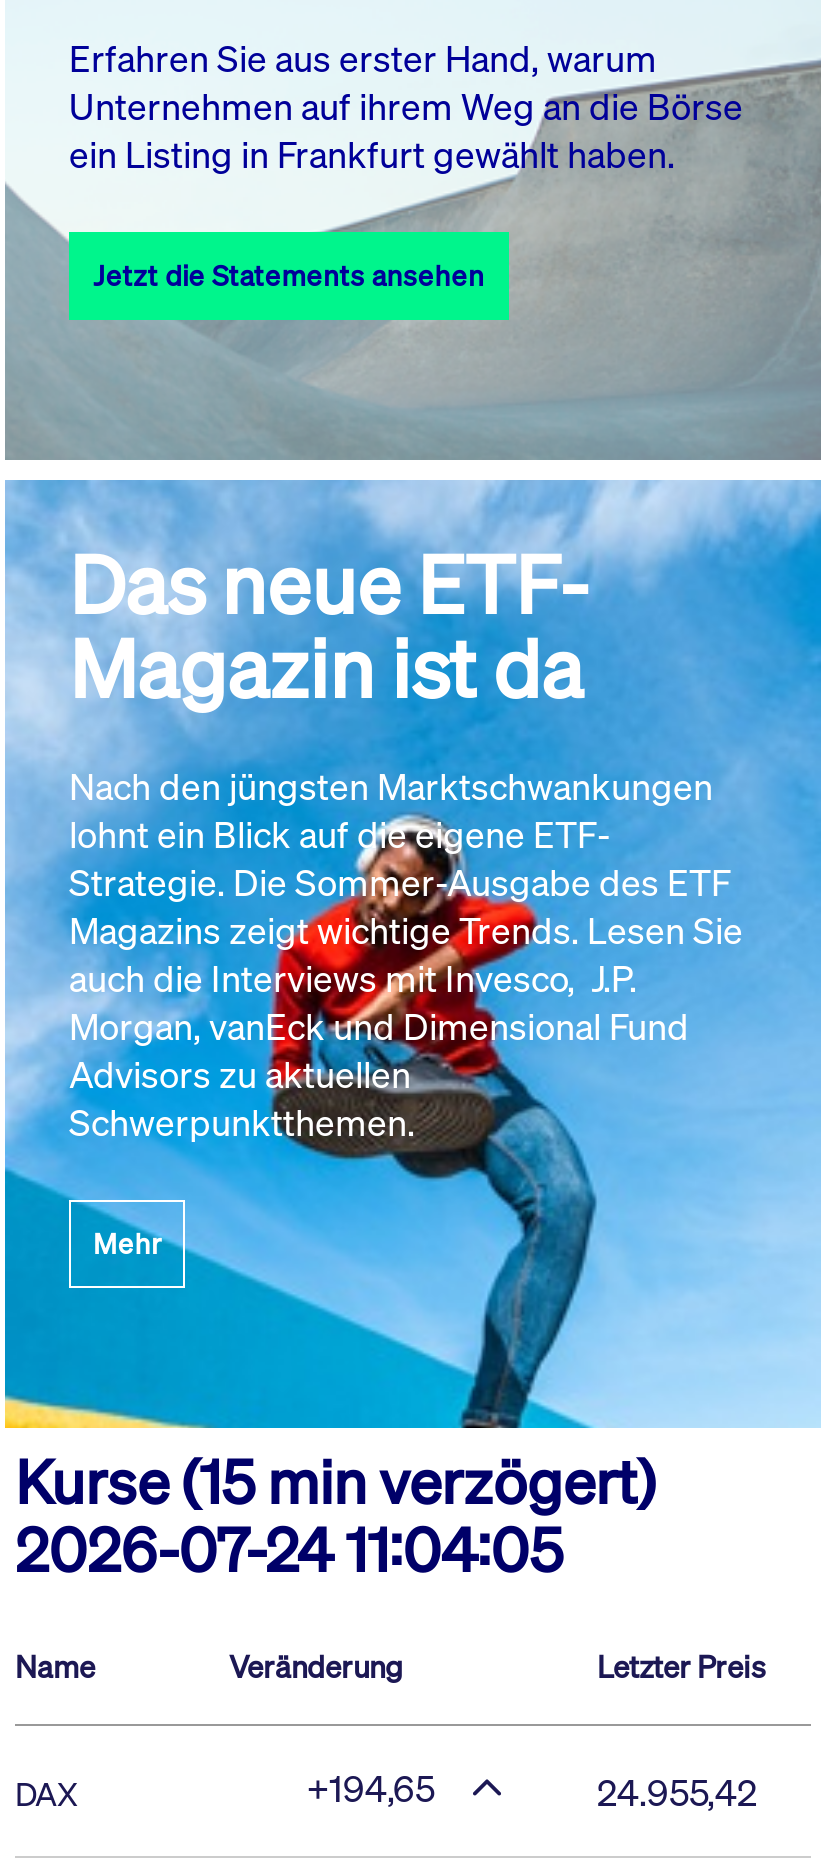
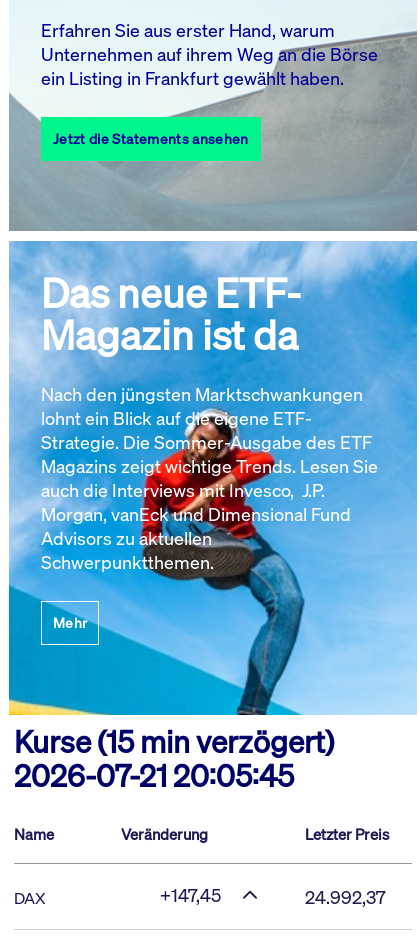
[15,1510,563,1590] 2026-07-24 11:04:05 -> [14,756,294,796] 2026-07-21 20:05:45
[307,1764,435,1812] +194,65 -> [160,883,221,907] +147,45
[597,1768,757,1816] 24.955,42 -> [305,885,386,909] 24.992,37

